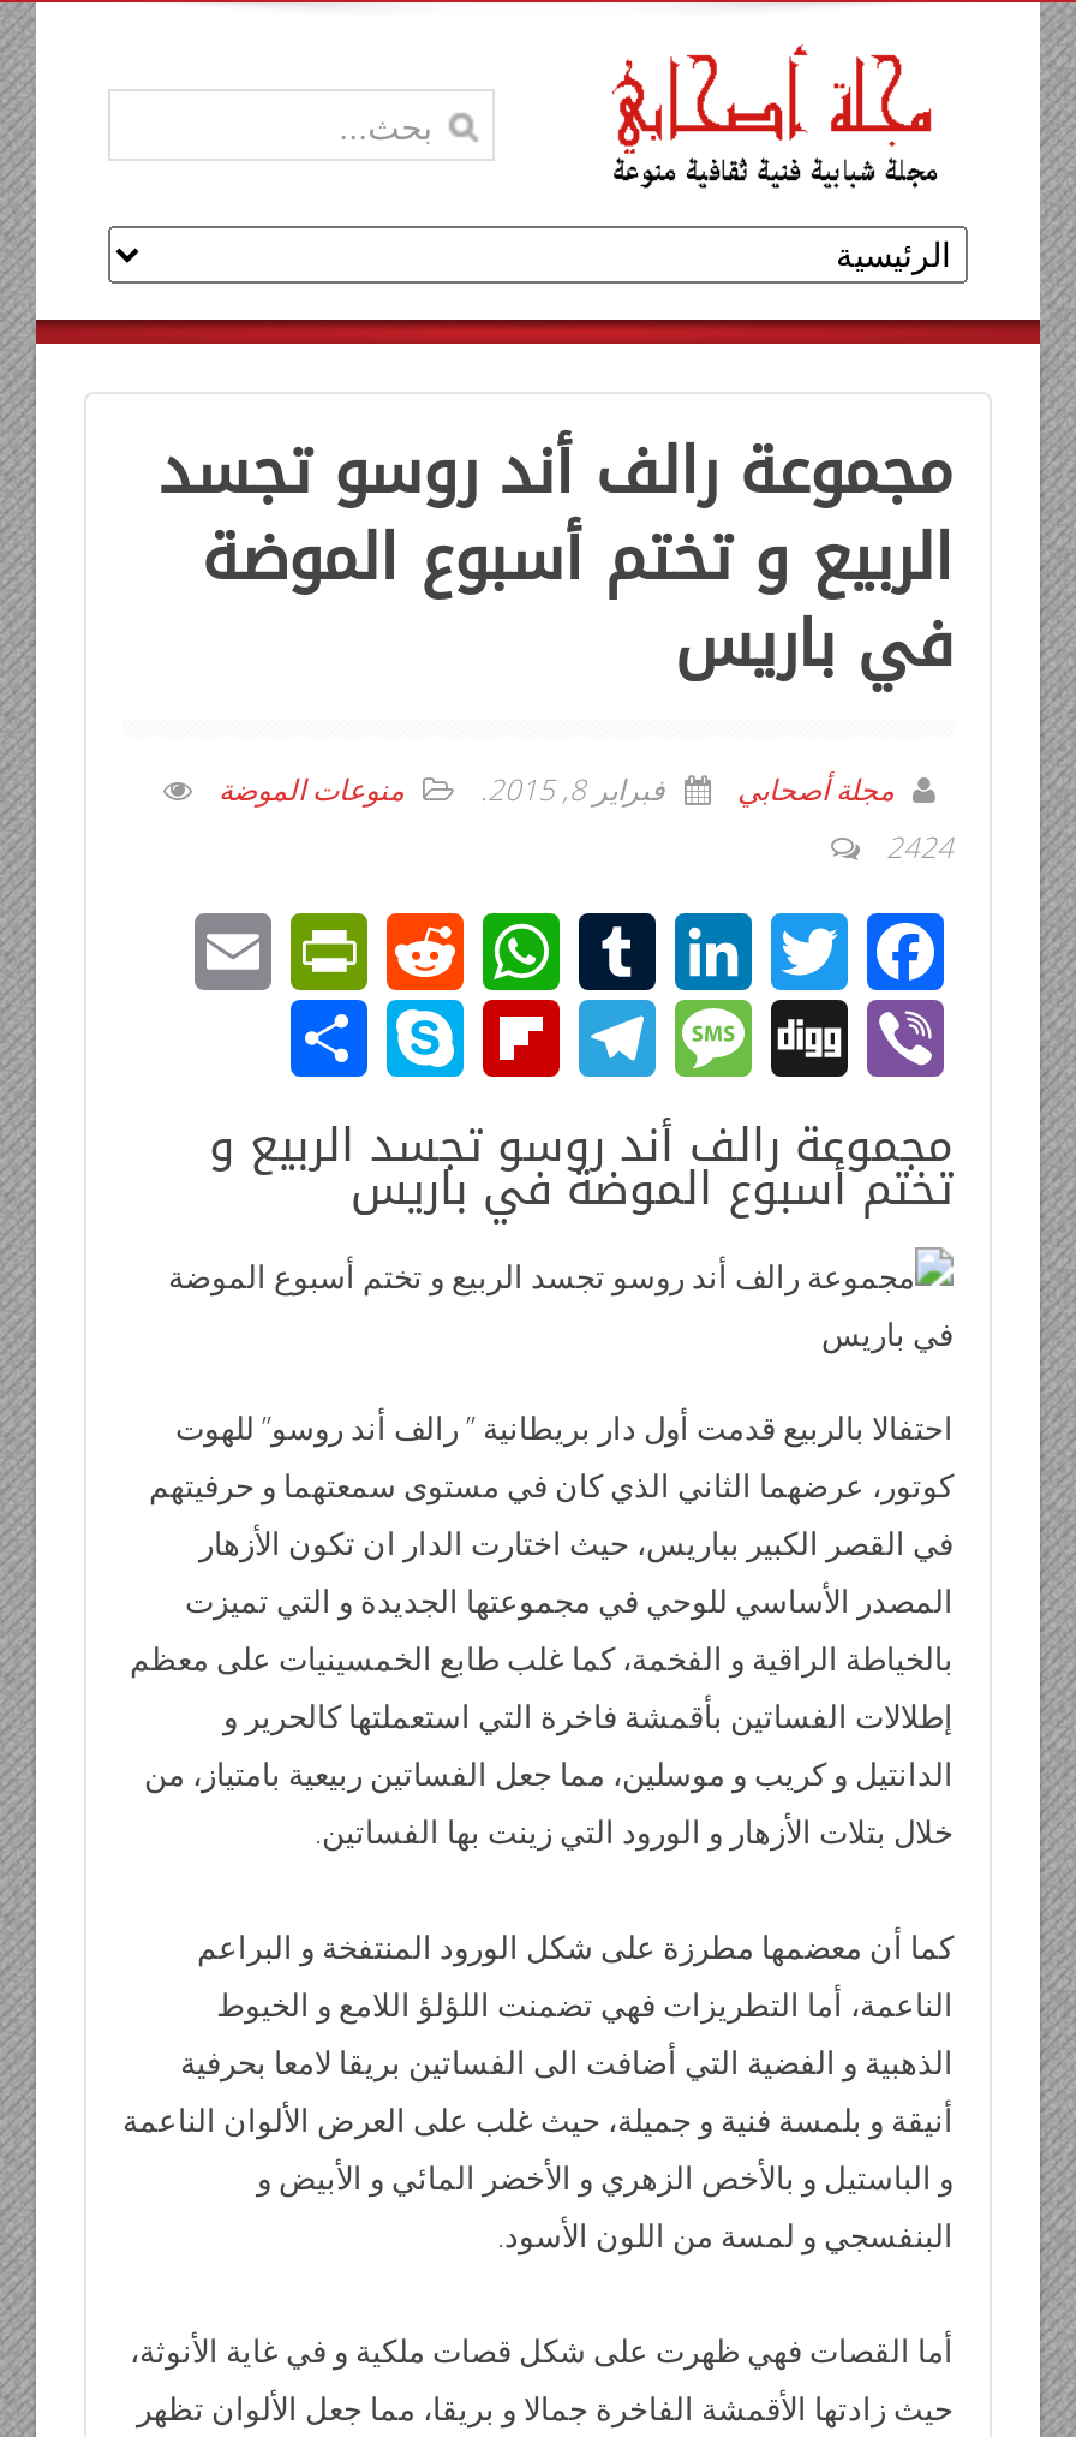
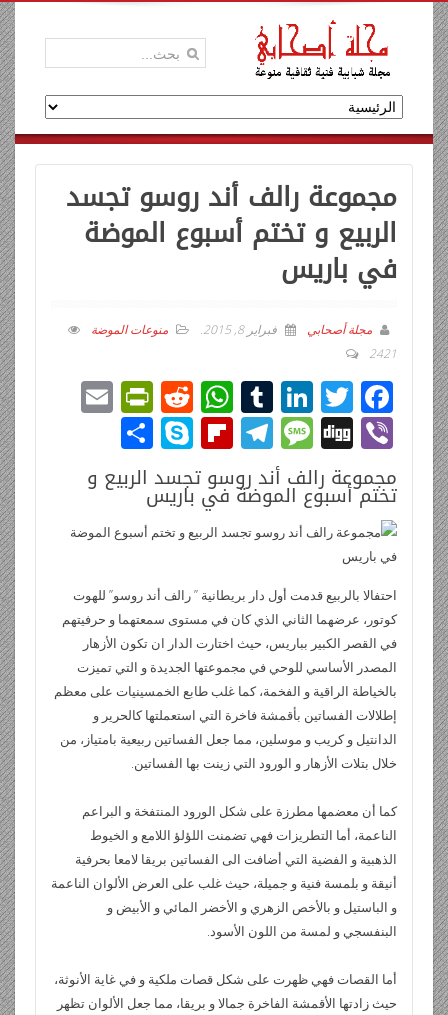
[886,826,954,866] 2424 -> [369,344,397,361] 2421

